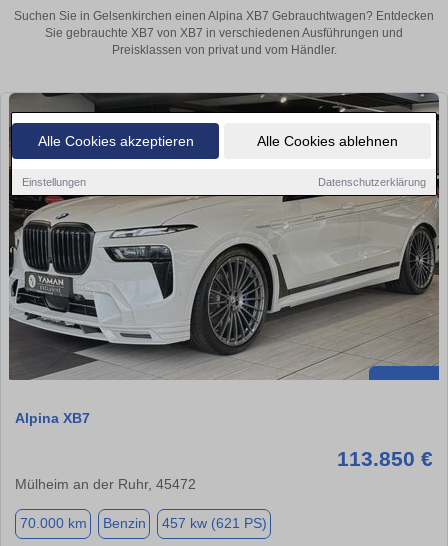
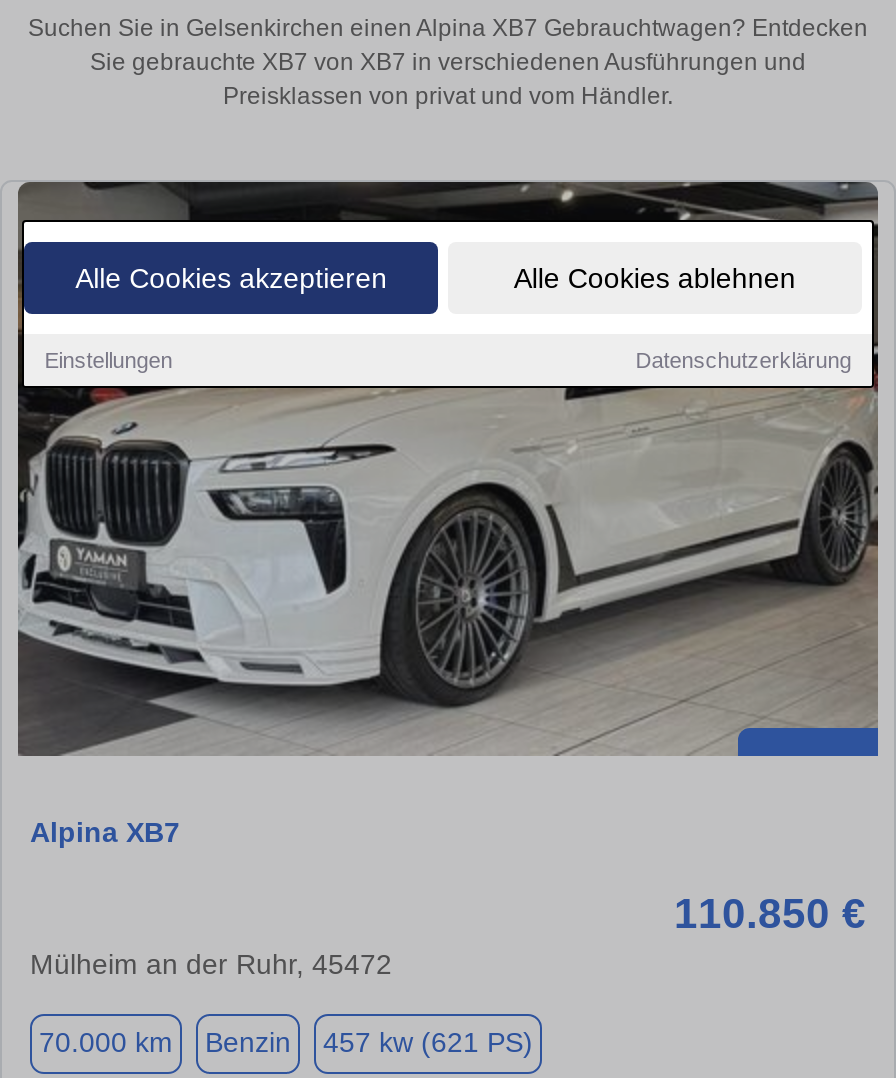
[337,447,433,470] 113.850 € -> [674,890,866,936] 110.850 €

